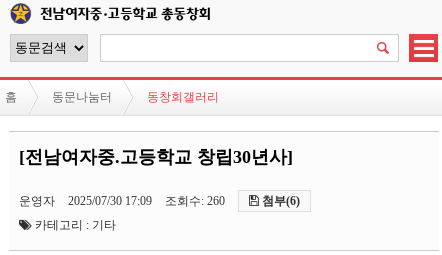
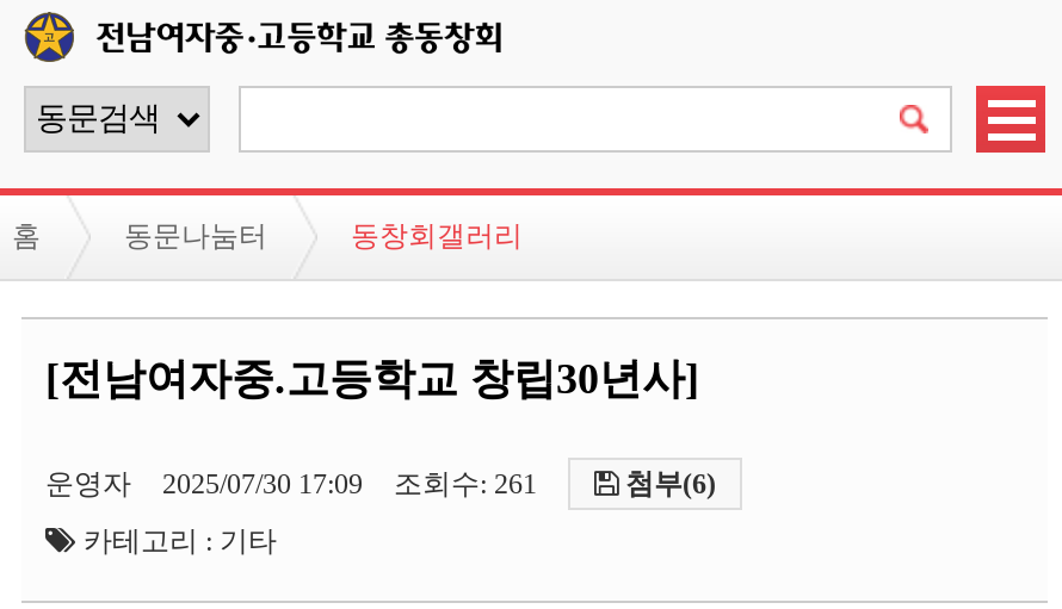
[19,194,225,208] 운영자 2025/07/30 17:09 조회수: 260 -> [45,467,537,501] 운영자 2025/07/30 17:09 조회수: 261

